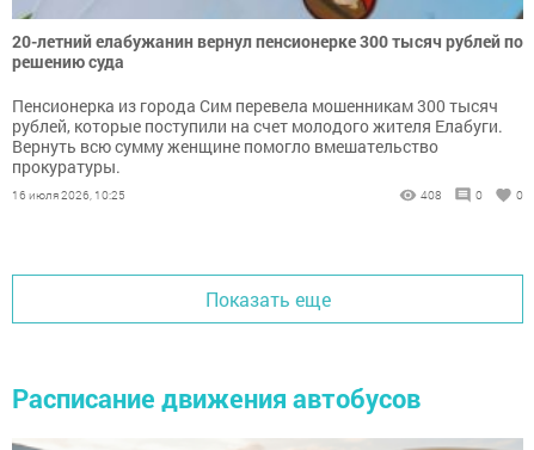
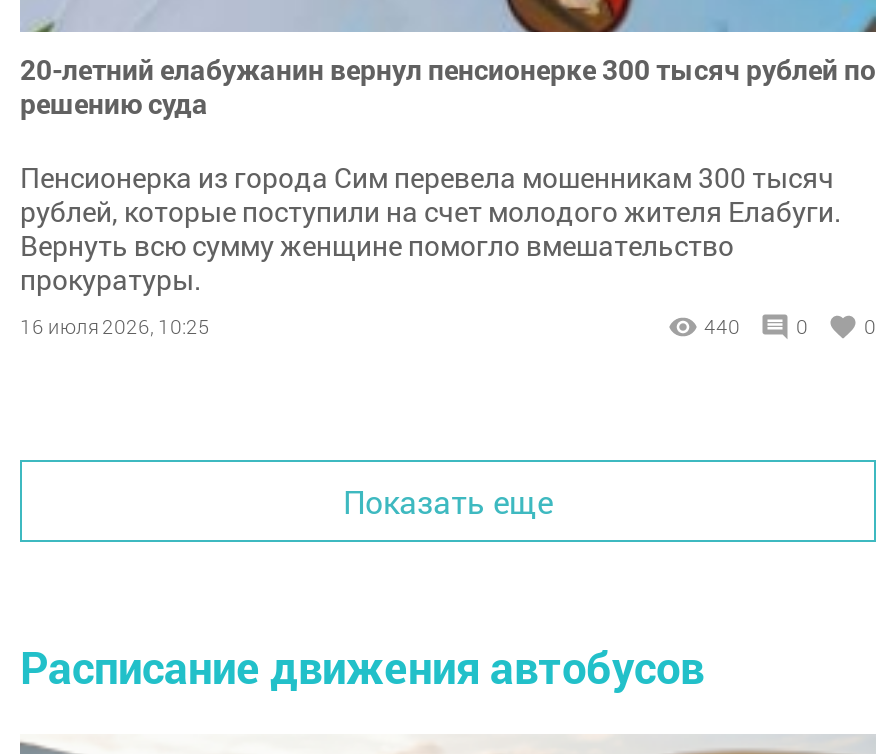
[421,187,442,203] 408 -> [704,314,740,340] 440

